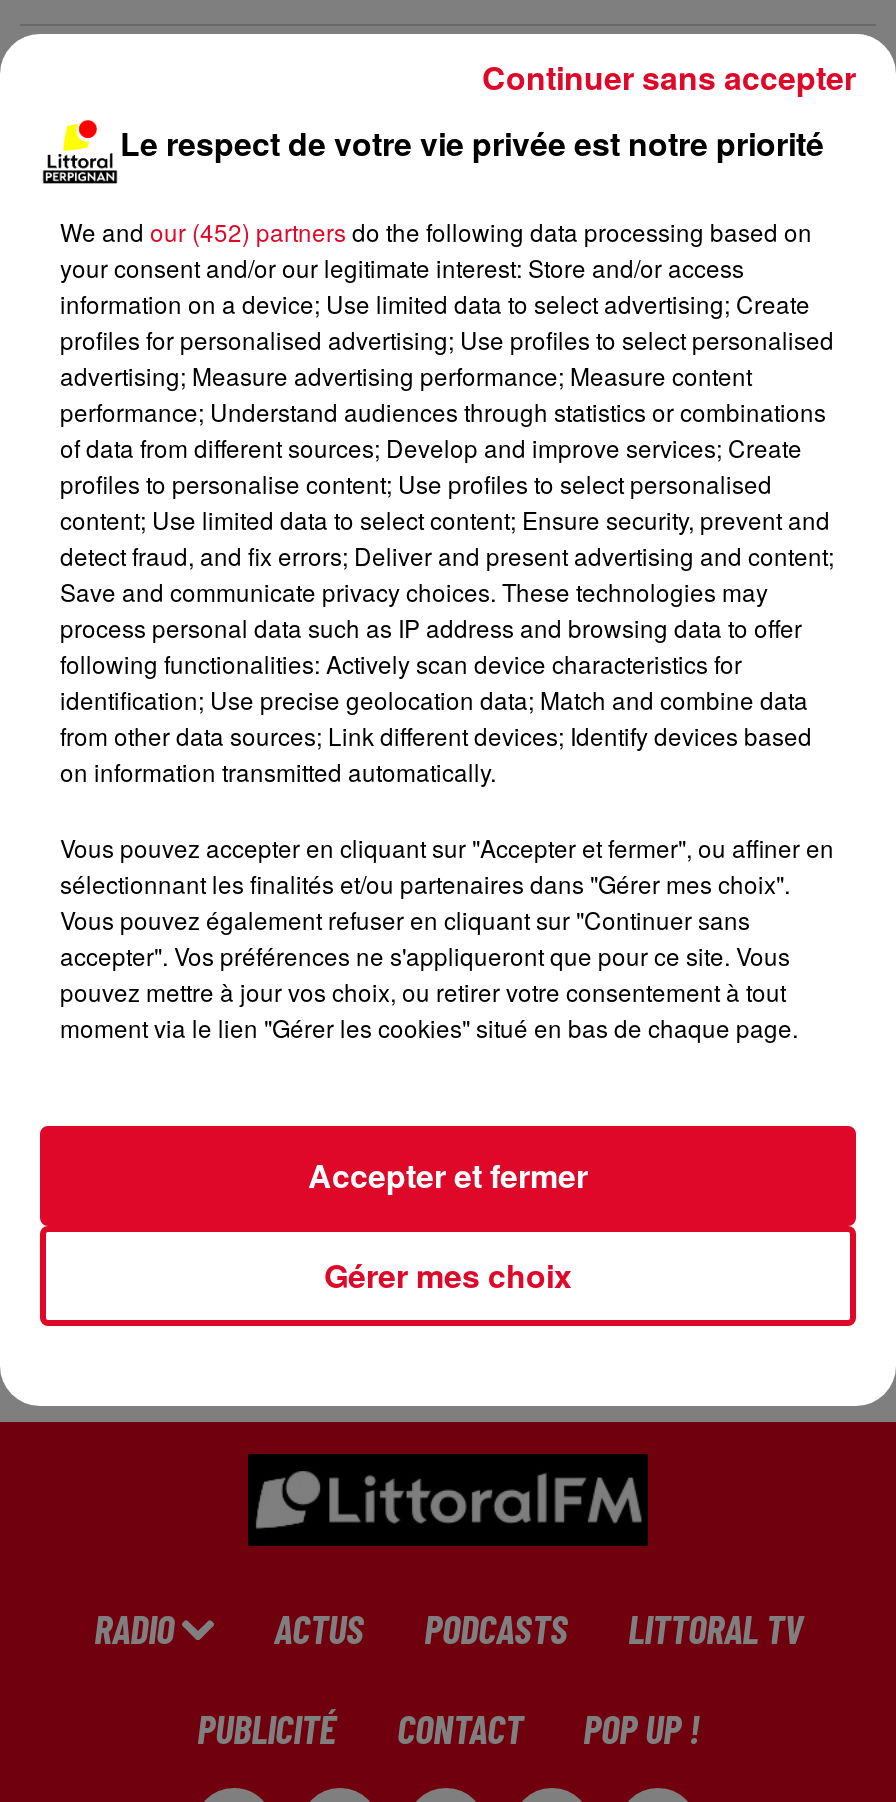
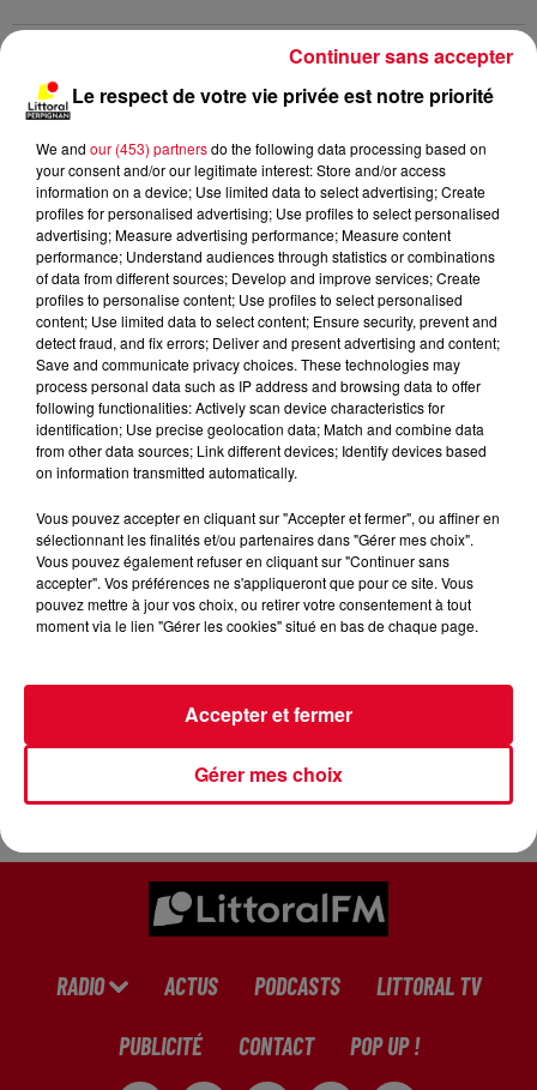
[60,213,812,247] We and our (452) partners do the following data processing based on -> [36,137,487,158] We and our (453) partners do the following data processing based on

